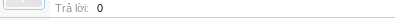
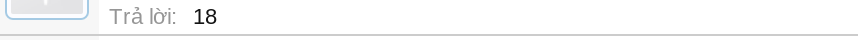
[55,2,103,14] Trả lời: 0 -> [109,4,217,28] Trả lời: 18

